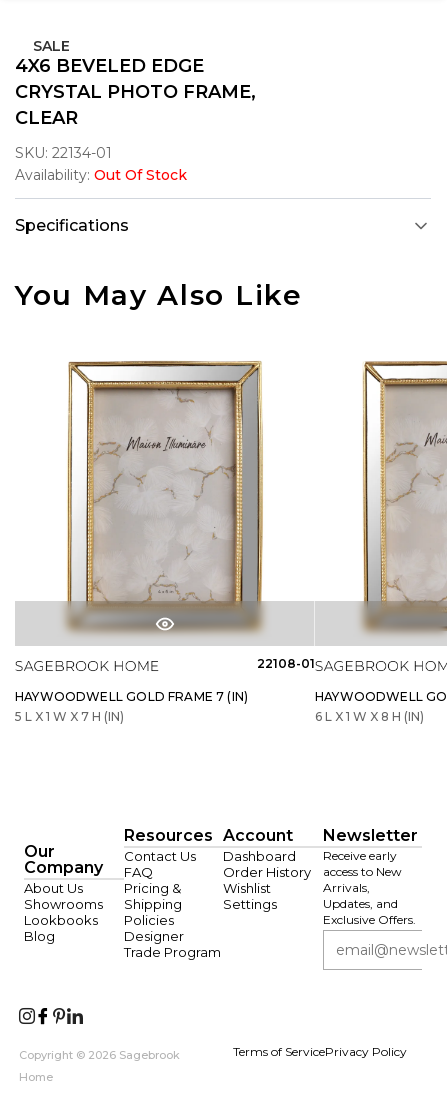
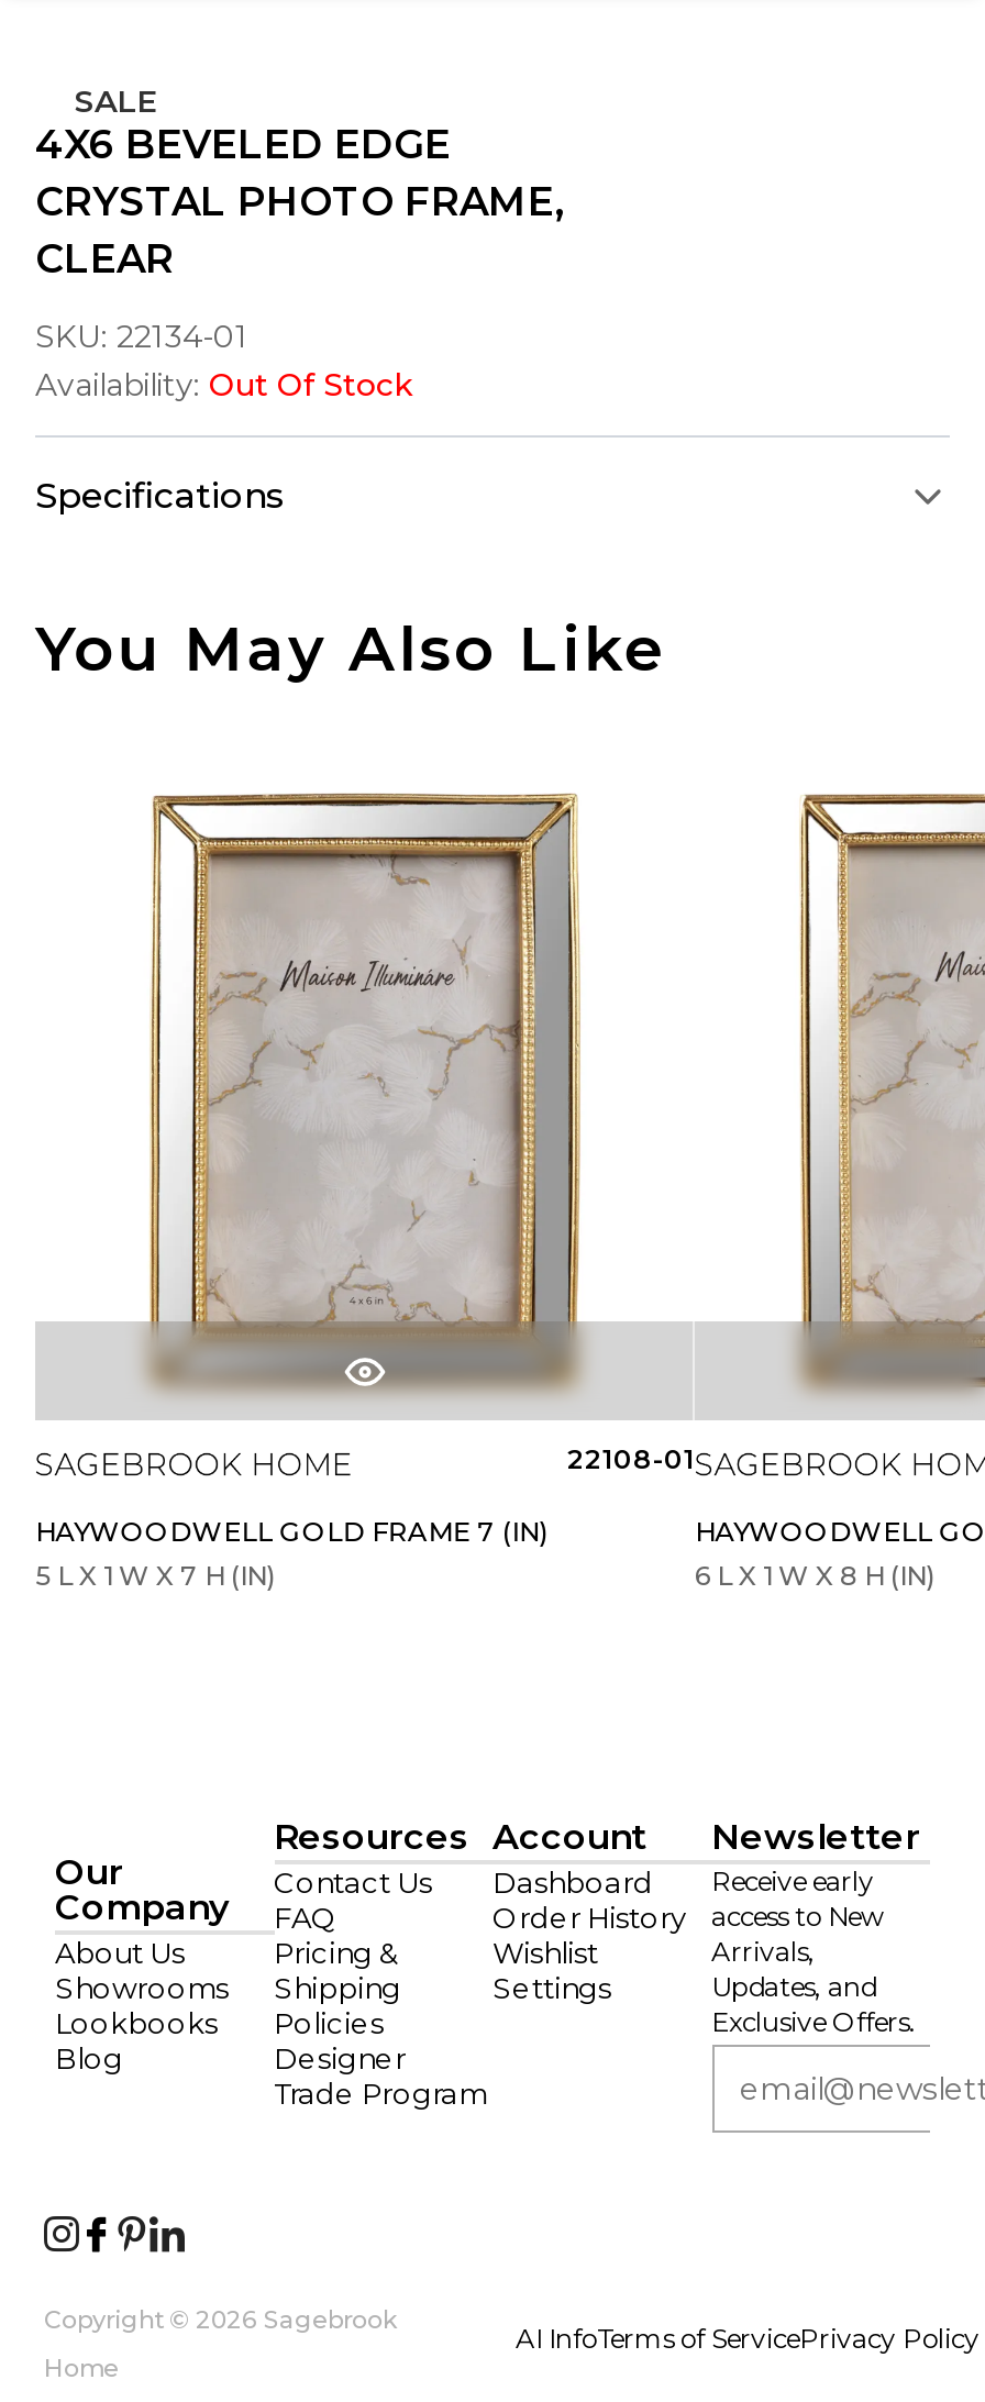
[233,1044,407,1059] Terms of ServicePrivacy Policy -> [516,2322,980,2355] AI InfoTerms of ServicePrivacy Policy

